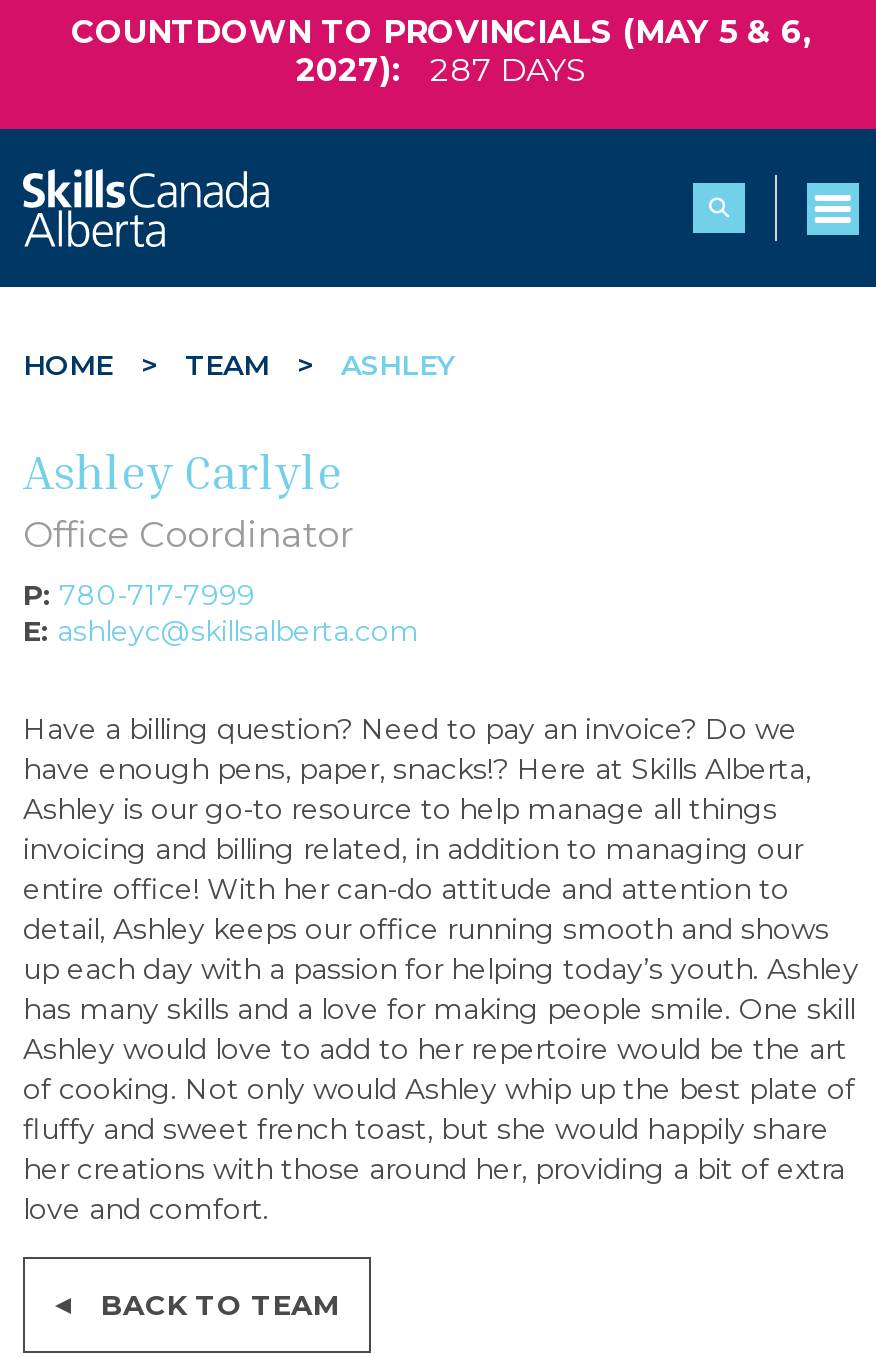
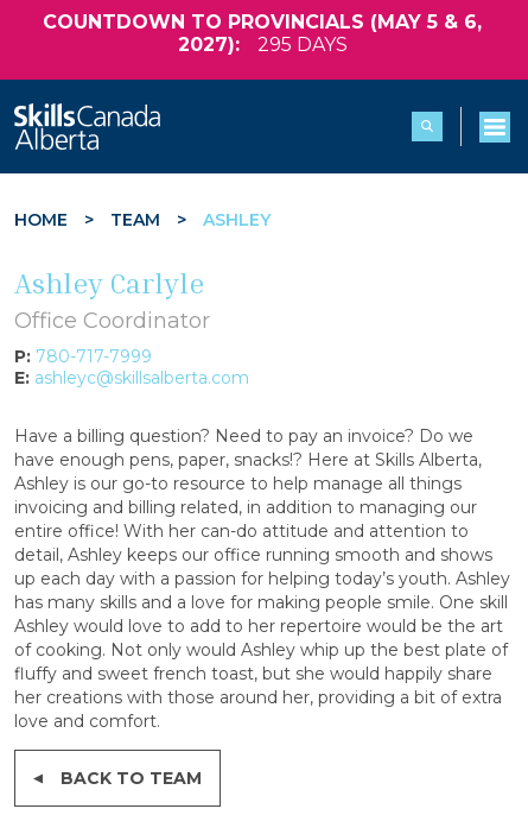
[296,51,586,89] 2027): 287 DAYS -> [177,33,347,56] 2027): 295 DAYS

